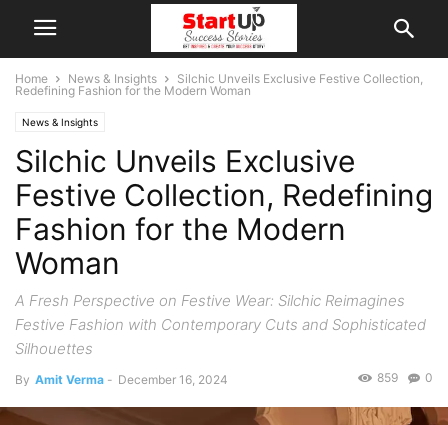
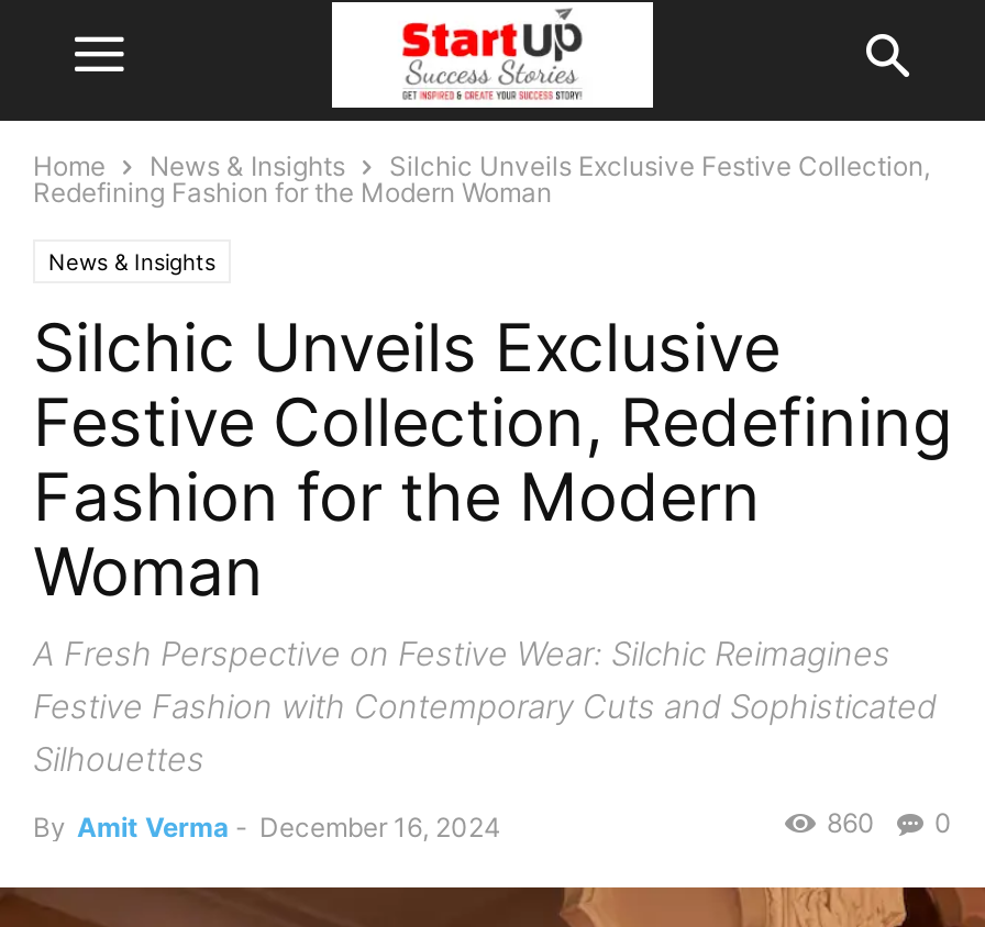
[377,370,433,385] 859 0 -> [827,806,952,839] 860 0

